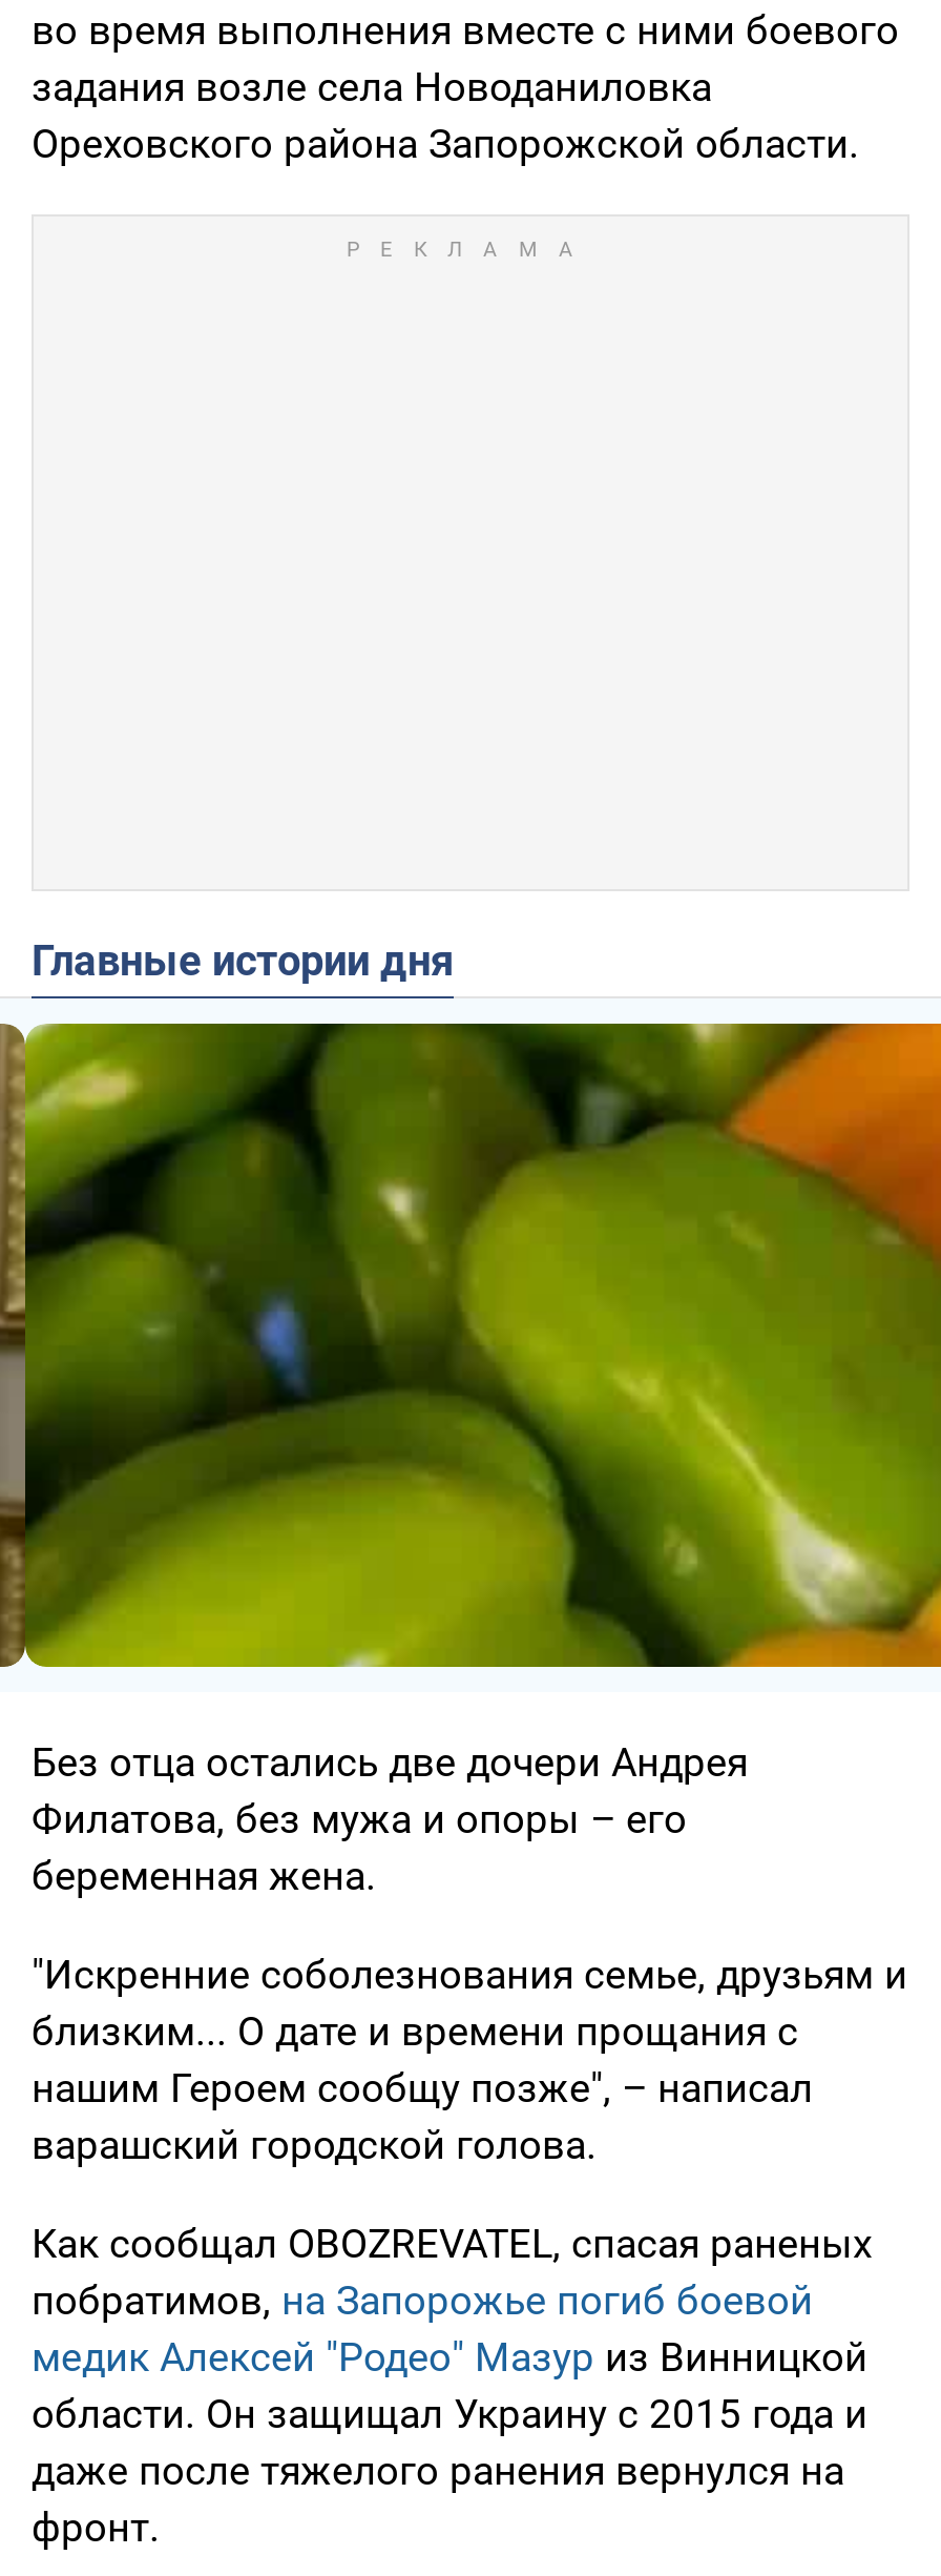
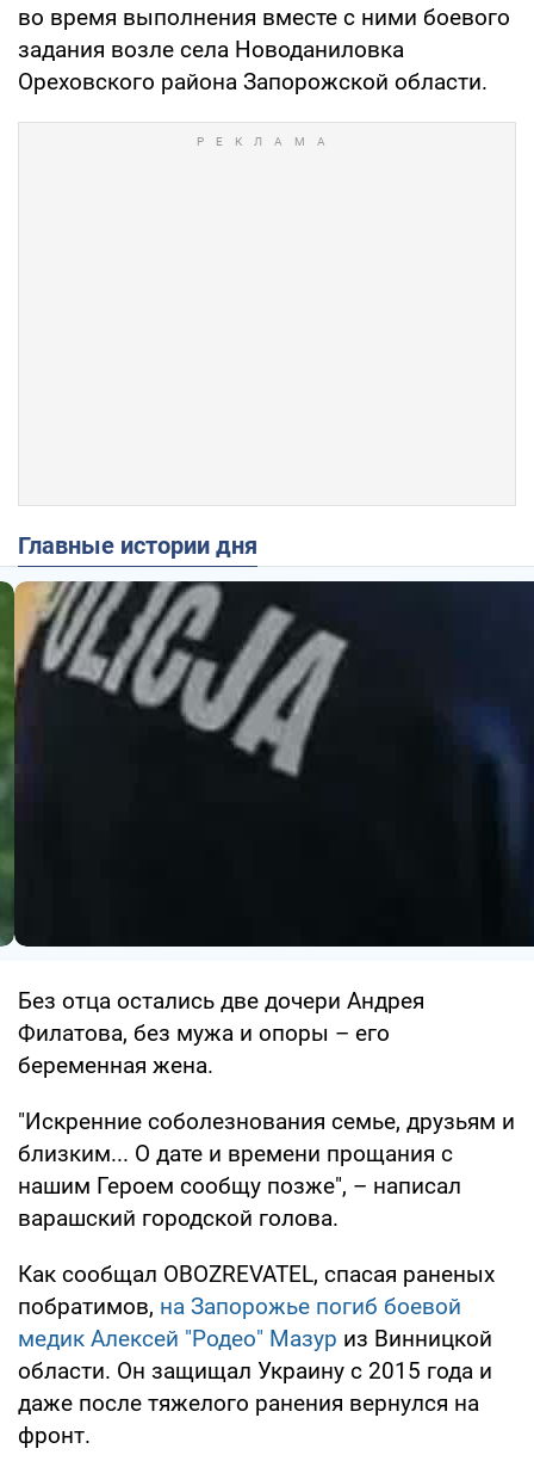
[6,1022,935,1669] [image] -> [4,580,530,948] [image]

